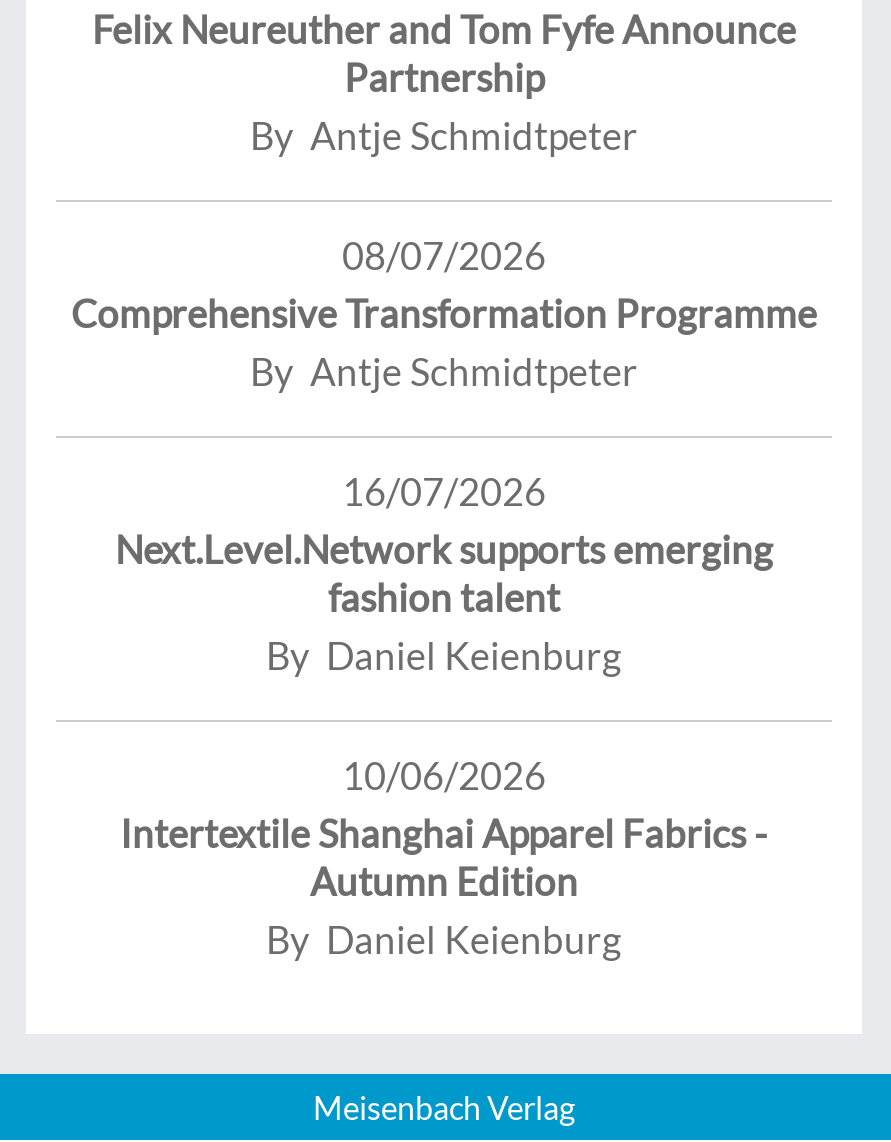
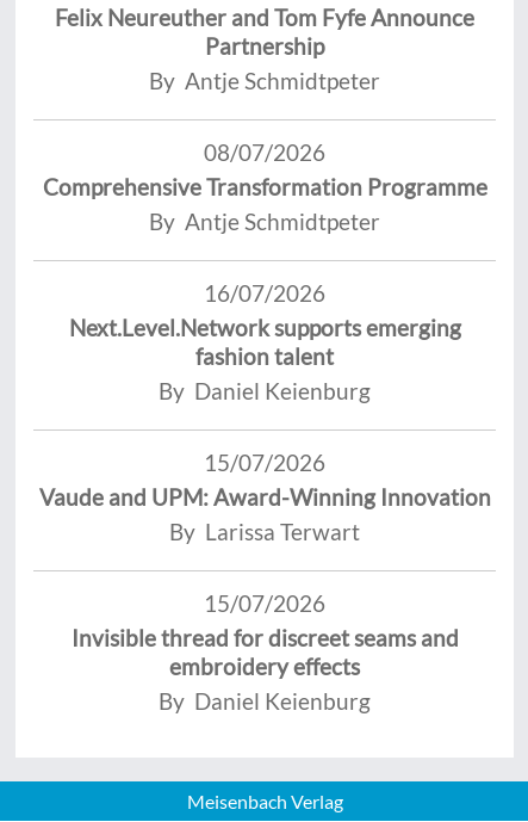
[120,752,768,904] 10/06/2026 | Intertextile Shanghai Apparel Fabrics - | Autumn Edition -> [39,449,490,680] 15/07/2026 | Vaude and UPM: Award-Winning Innovation | By Larissa Terwart | 15/07/2026 | Invisible thread for discreet seams and | embroidery effects

